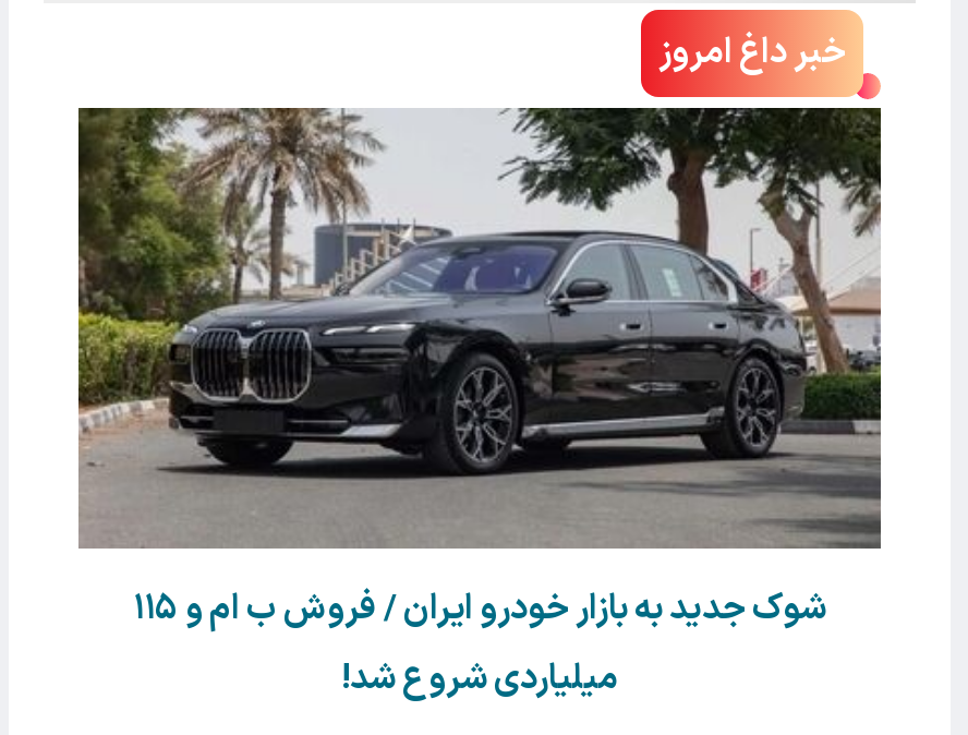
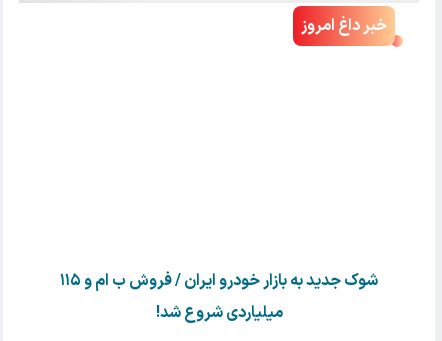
[76,76,883,552] [image] -> none

